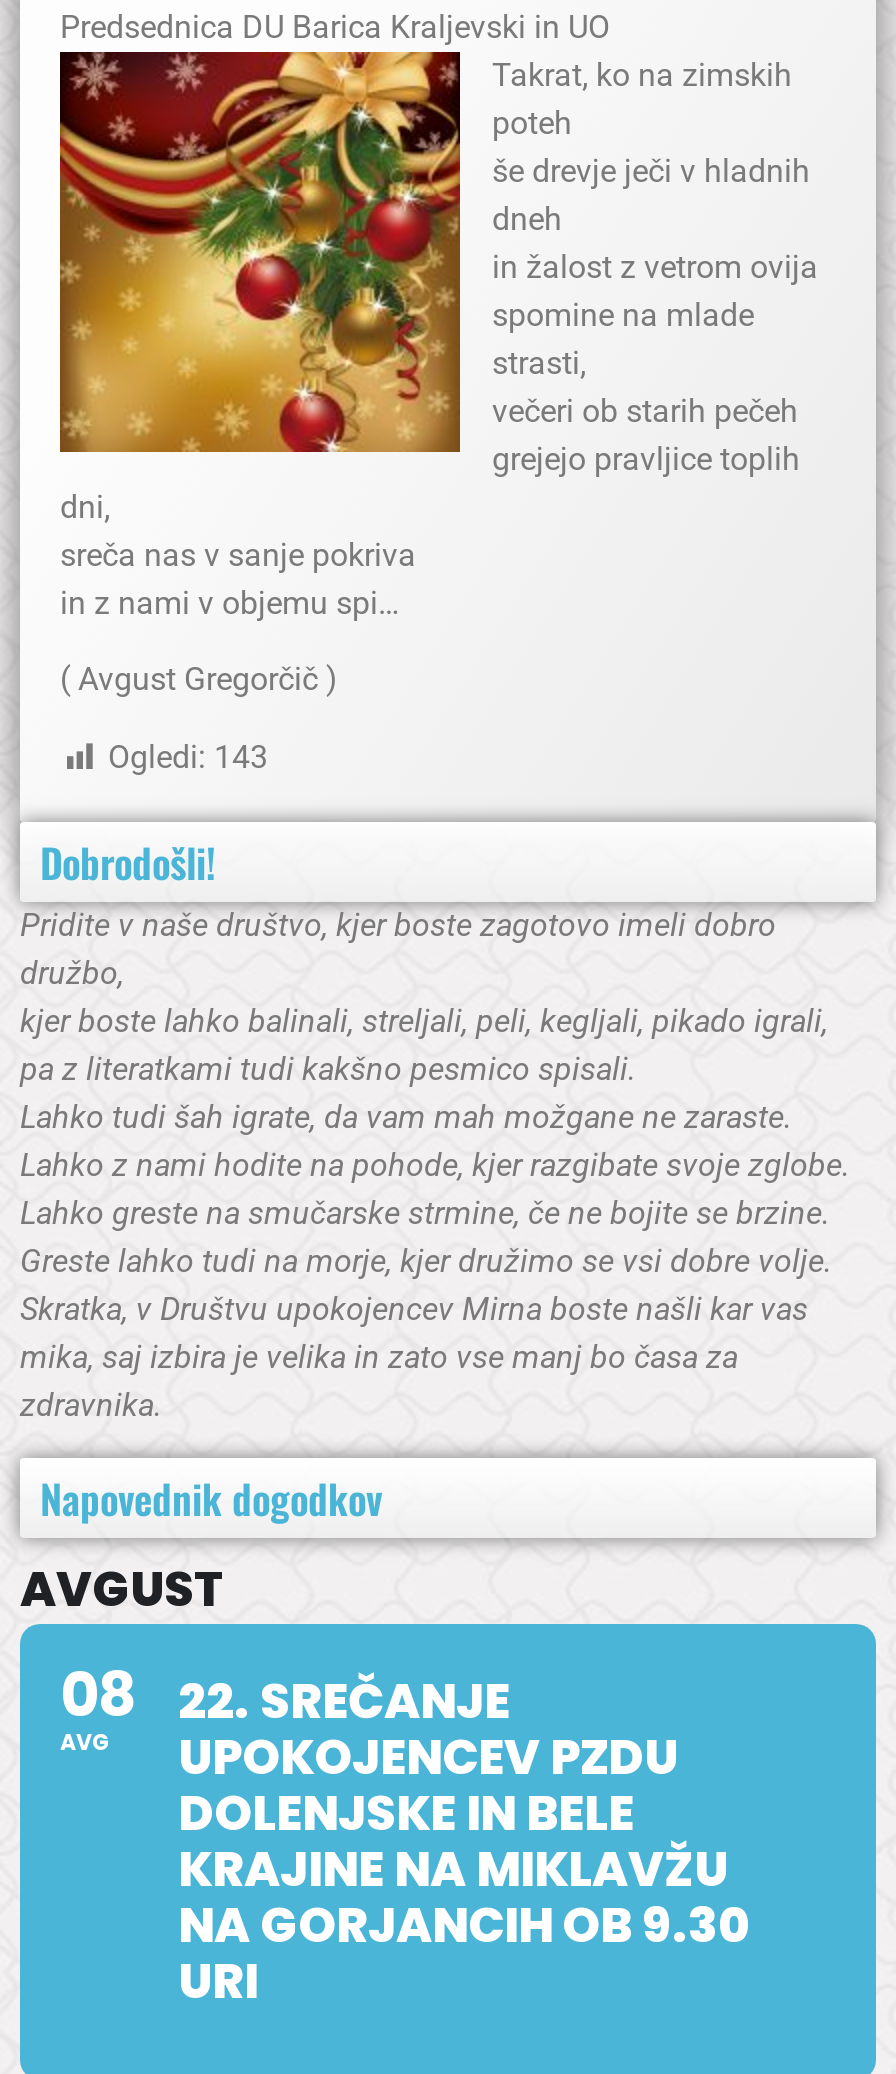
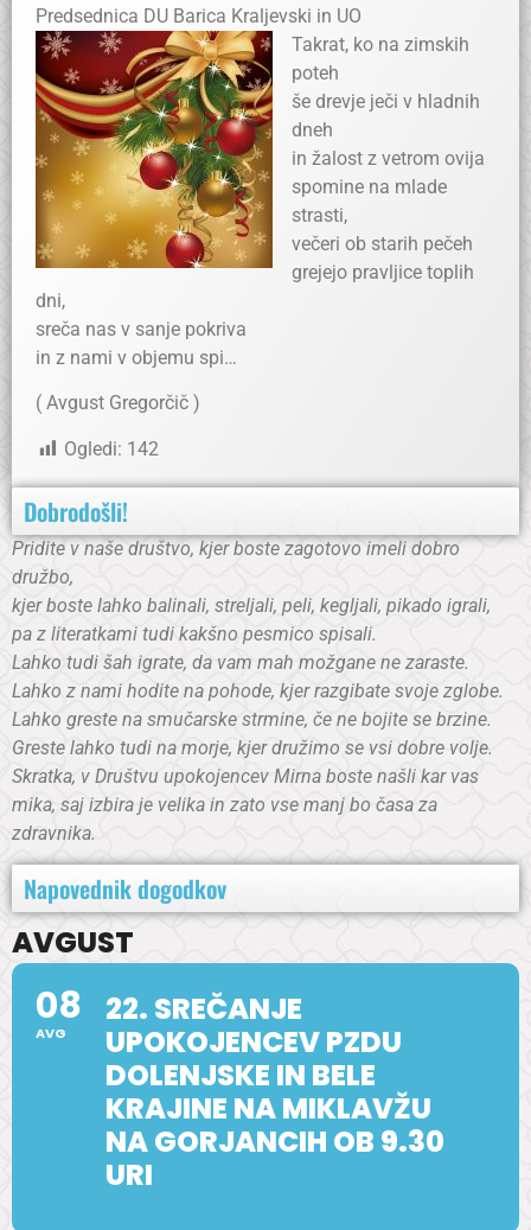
[108,738,268,776] Ogledi: 143 -> [64,437,159,460] Ogledi: 142

